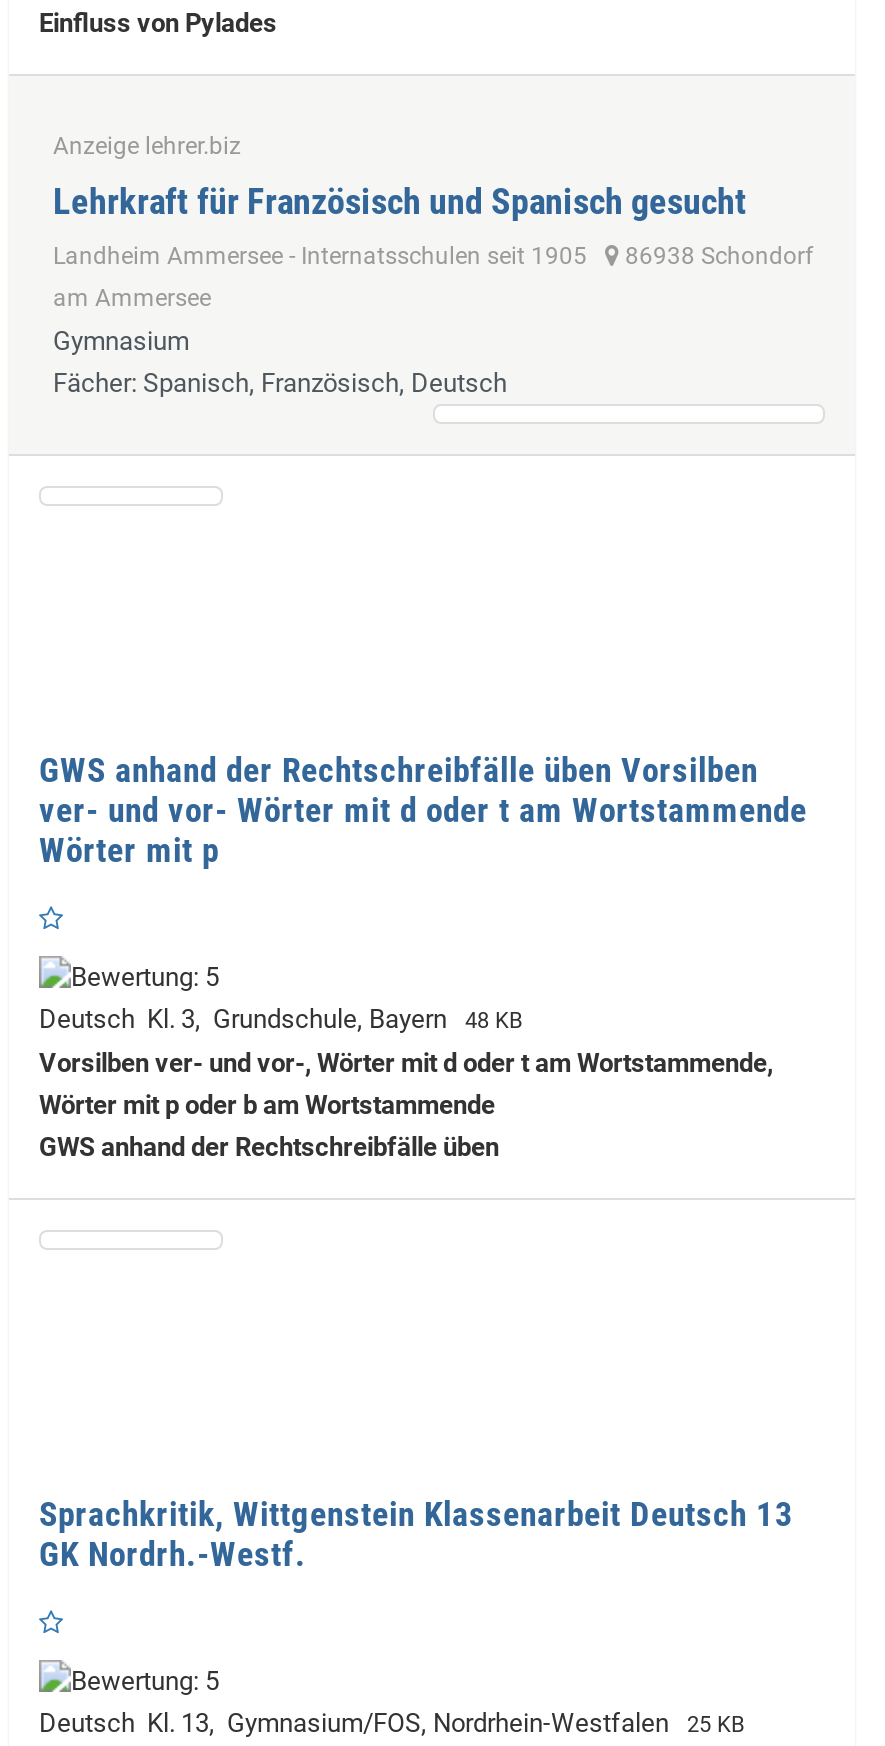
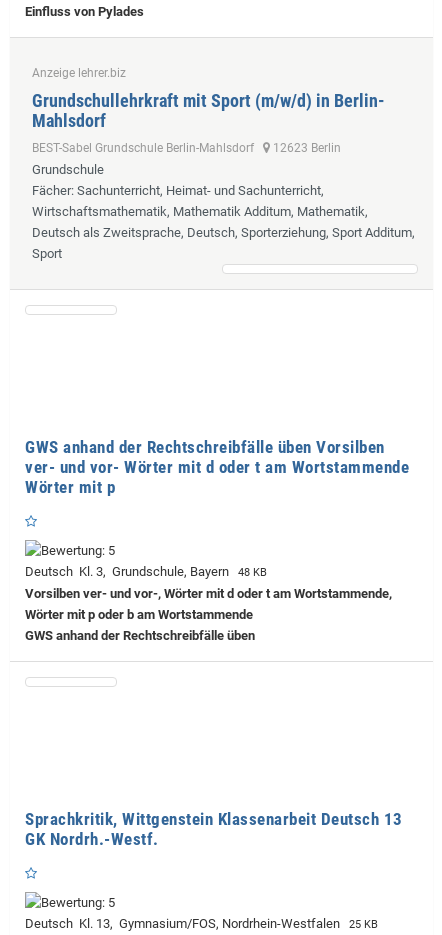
[53,179,813,397] Lehrkraft für Französisch und Spanisch gesucht | Landheim Ammersee - Internatsschulen seit 1905 86938 Schondorf | am Ammersee | Gymnasium | Fächer: Spanisch, Französisch, Deutsch -> [32,89,415,260] Grundschullehrkraft mit Sport (m/w/d) in Berlin- | Mahlsdorf | BEST-Sabel Grundschule Berlin-Mahlsdorf 12623 Berlin | Grundschule | Fächer: Sachunterricht, Heimat- und Sachunterricht, | Wirtschaftsmathematik, Mathematik Additum, Mathematik, | Deutsch als Zweitsprache, Deutsch, Sporterziehung, Sport Additum, | Sport

